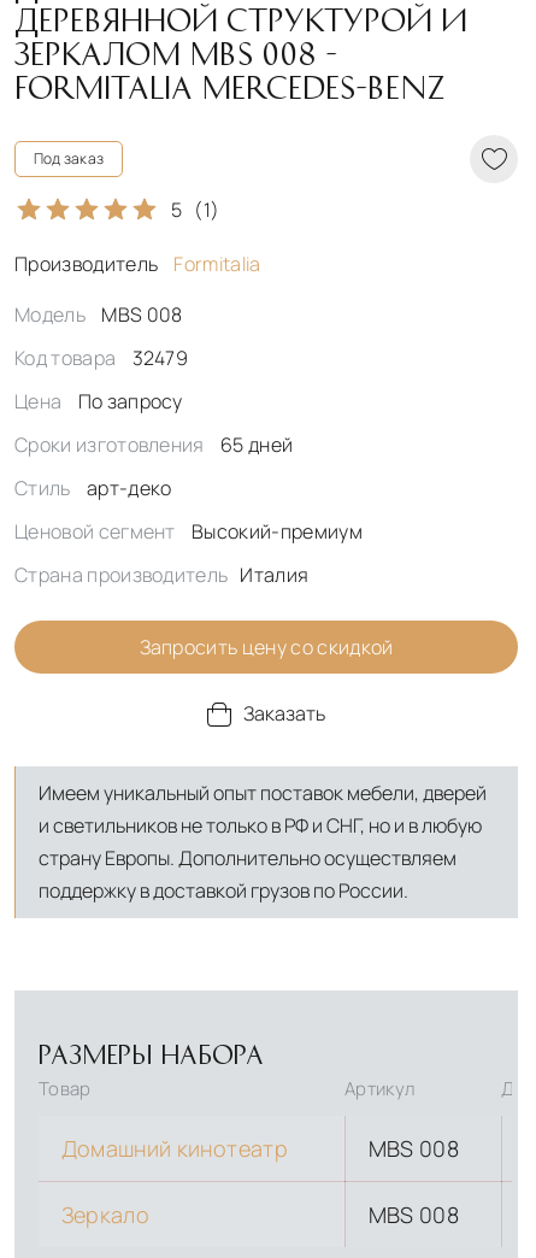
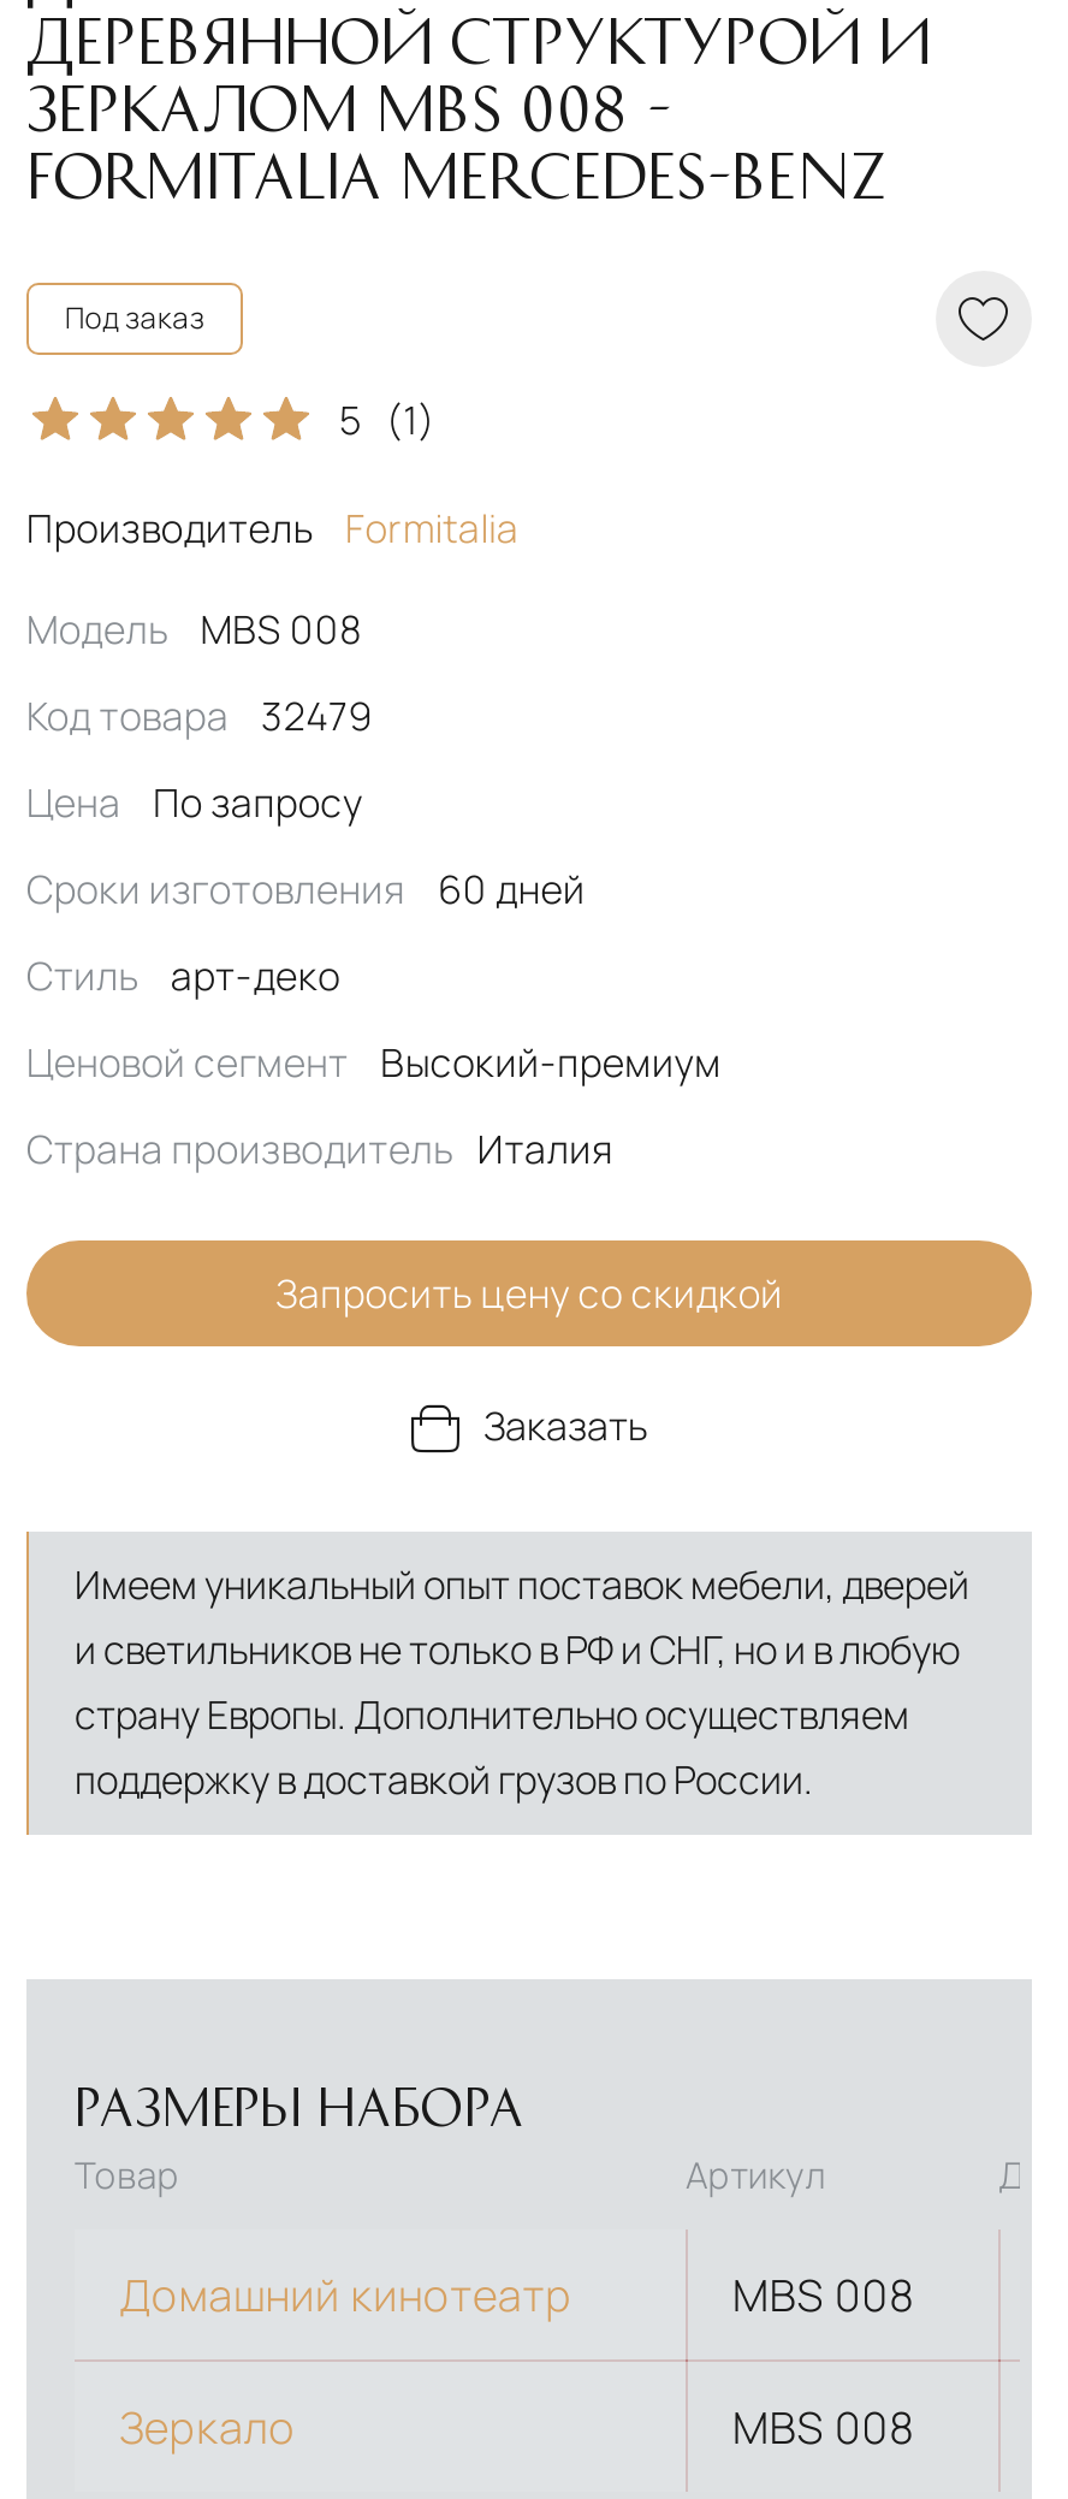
[14,432,293,458] Сроки изготовления 65 дней -> [26,862,585,915] Сроки изготовления 60 дней

